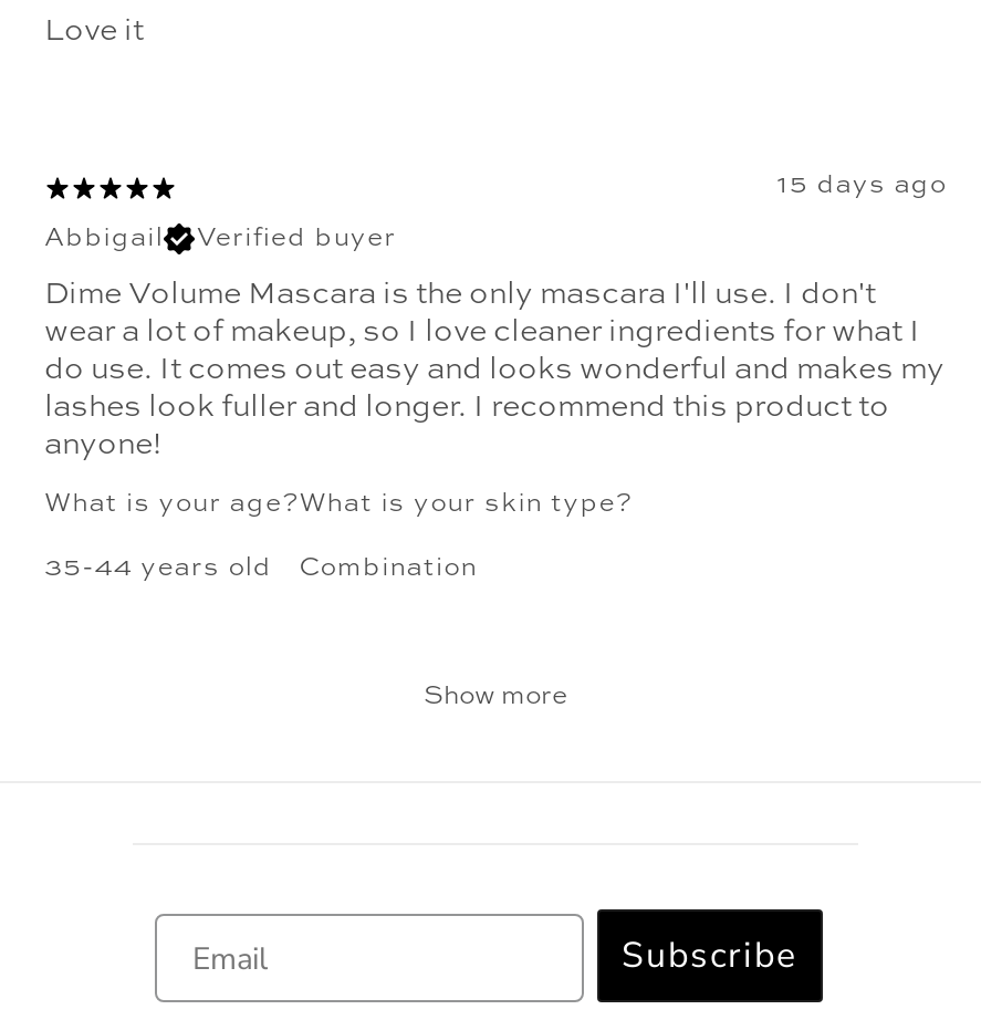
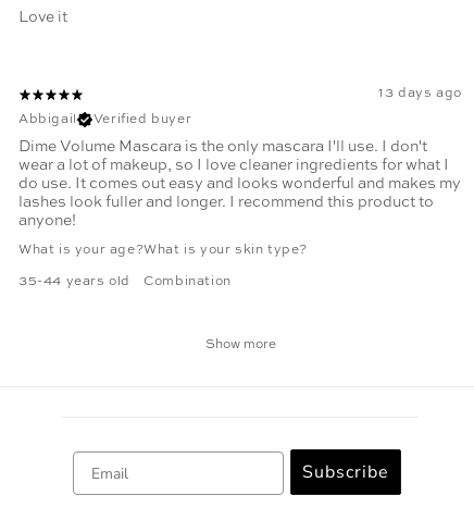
[777,172,947,198] 15 days ago -> [379,87,462,100] 13 days ago

